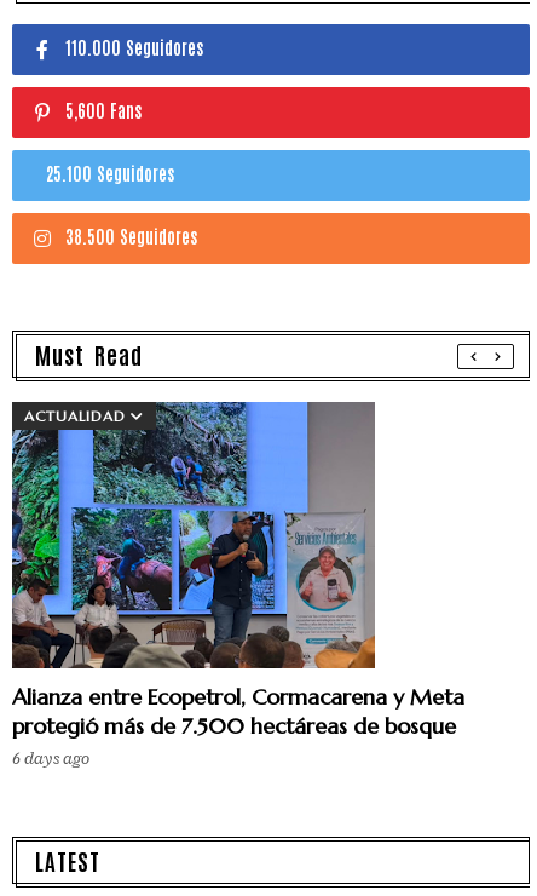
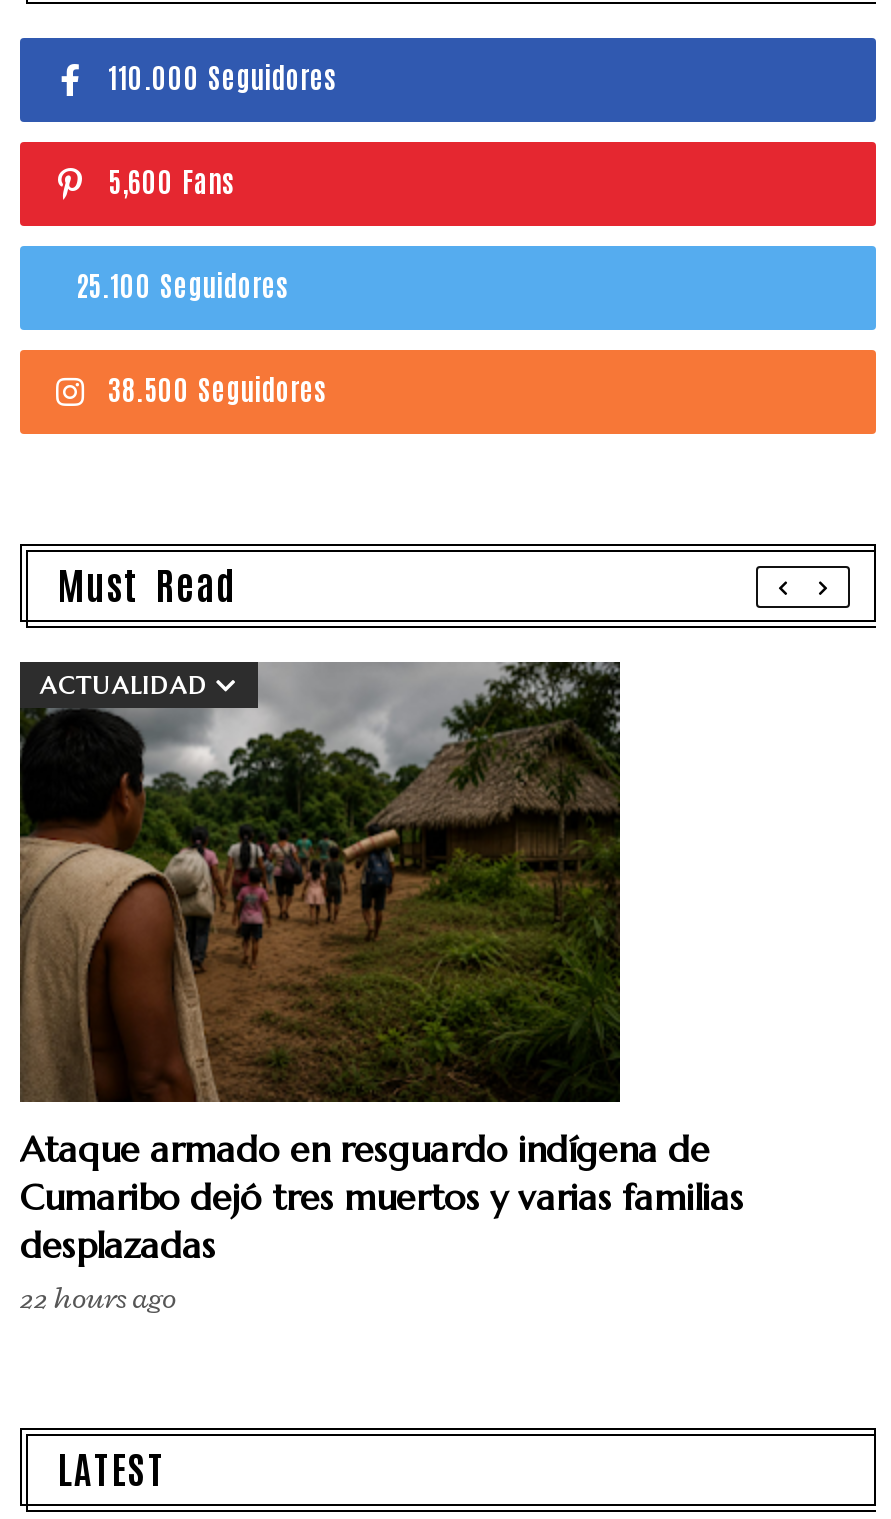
[11,401,464,770] [image] | Alianza entre Ecopetrol, Cormacarena y Meta | protegió más de 7.500 hectáreas de bosque | 6 days ago -> [18,660,744,1317] [image] | Ataque armado en resguardo indígena de | Cumaribo dejó tres muertos y varias familias | desplazadas | 22 hours ago

